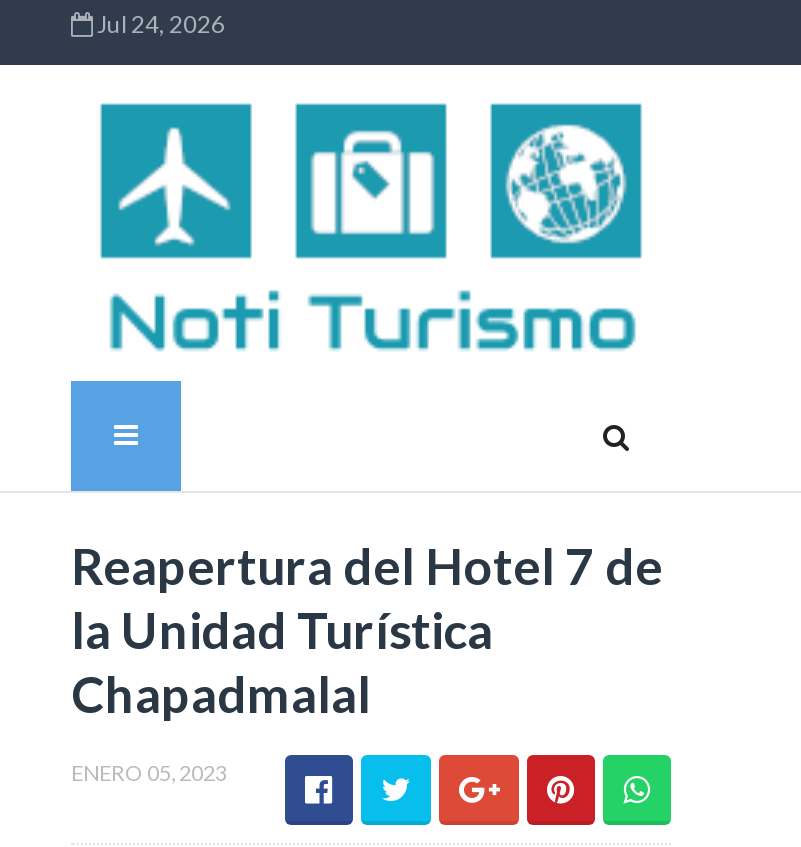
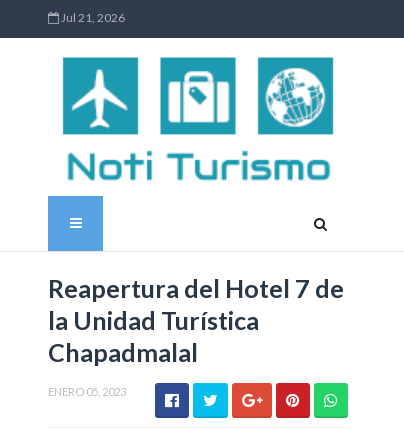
[97,9,225,39] Jul 24, 2026 -> [61,10,125,25] Jul 21, 2026

